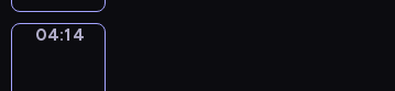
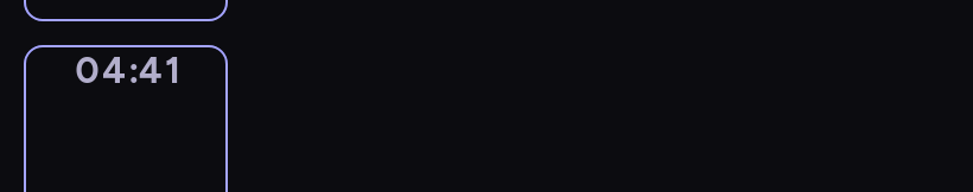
[35,25,85,45] 04:14 -> [75,49,182,92] 04:41

